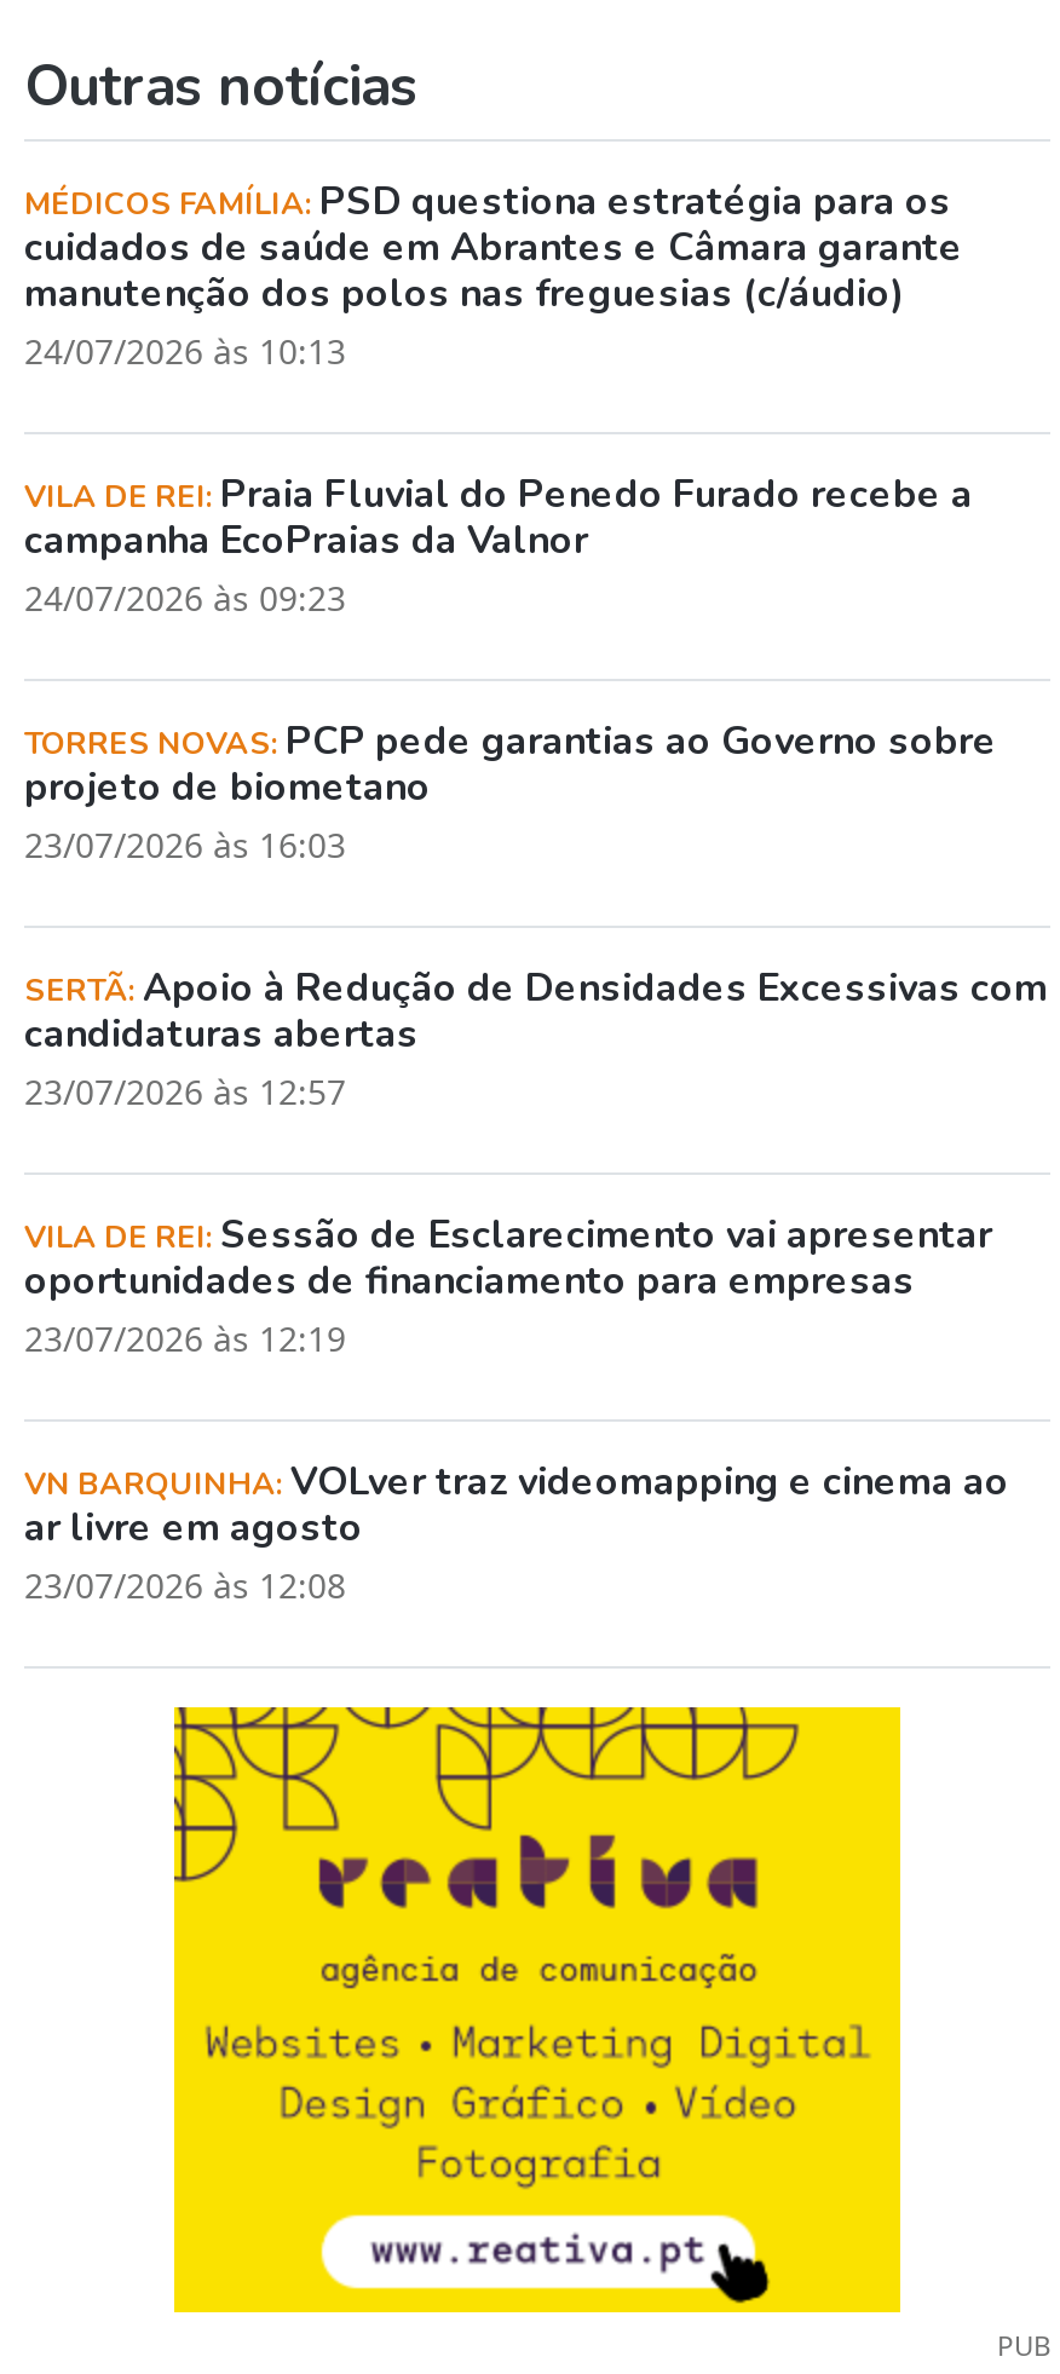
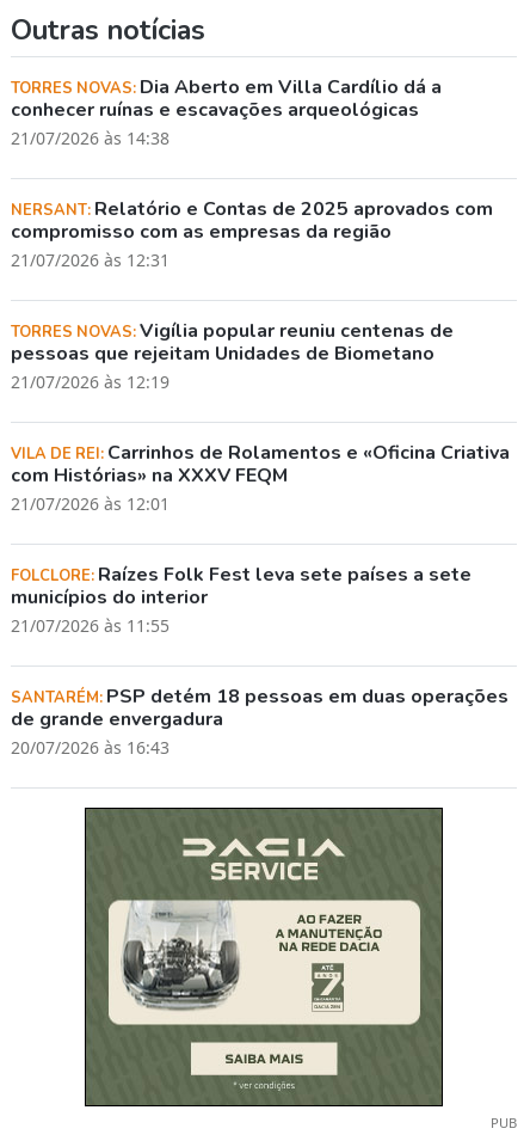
[24,176,963,374] MÉDICOS FAMÍLIA: PSD questiona estratégia para os | cuidados de saúde em Abrantes e Câmara garante | manutenção dos polos nas freguesias (c/áudio) | 24/07/2026 às 10:13 -> [11,74,442,149] TORRES NOVAS: Dia Aberto em Villa Cardílio dá a | conhecer ruínas e escavações arqueológicas | 21/07/2026 às 14:38
[24,469,973,621] VILA DE REI: Praia Fluvial do Penedo Furado recebe a | campanha EcoPraias da Valnor | 24/07/2026 às 09:23 -> [11,196,493,271] NERSANT: Relatório e Contas de 2025 aprovados com | compromisso com as empresas da região | 21/07/2026 às 12:31
[24,715,997,868] TORRES NOVAS: PCP pede garantias ao Governo sobre | projeto de biometano | 23/07/2026 às 16:03 -> [11,318,454,393] TORRES NOVAS: Vigília popular reuniu centenas de | pessoas que rejeitam Unidades de Biometano | 21/07/2026 às 12:19
[24,962,1048,1115] SERTÃ: Apoio à Redução de Densidades Excessivas com | candidaturas abertas | 23/07/2026 às 12:57 -> [11,440,510,515] VILA DE REI: Carrinhos de Rolamentos e «Oficina Criativa | com Histórias» na XXXV FEQM | 21/07/2026 às 12:01
[24,1209,992,1361] VILA DE REI: Sessão de Esclarecimento vai apresentar | oportunidades de financiamento para empresas | 23/07/2026 às 12:19 -> [11,562,472,637] FOLCLORE: Raízes Folk Fest leva sete países a sete | municípios do interior | 21/07/2026 às 11:55
[24,1456,1009,1608] VN BARQUINHA: VOLver traz videomapping e cinema ao | ar livre em agosto | 23/07/2026 às 12:08 -> [11,684,509,759] SANTARÉM: PSP detém 18 pessoas em duas operações | de grande envergadura | 20/07/2026 às 16:43
[172,1705,903,2315] [image] -> [84,806,444,1108] [image]

